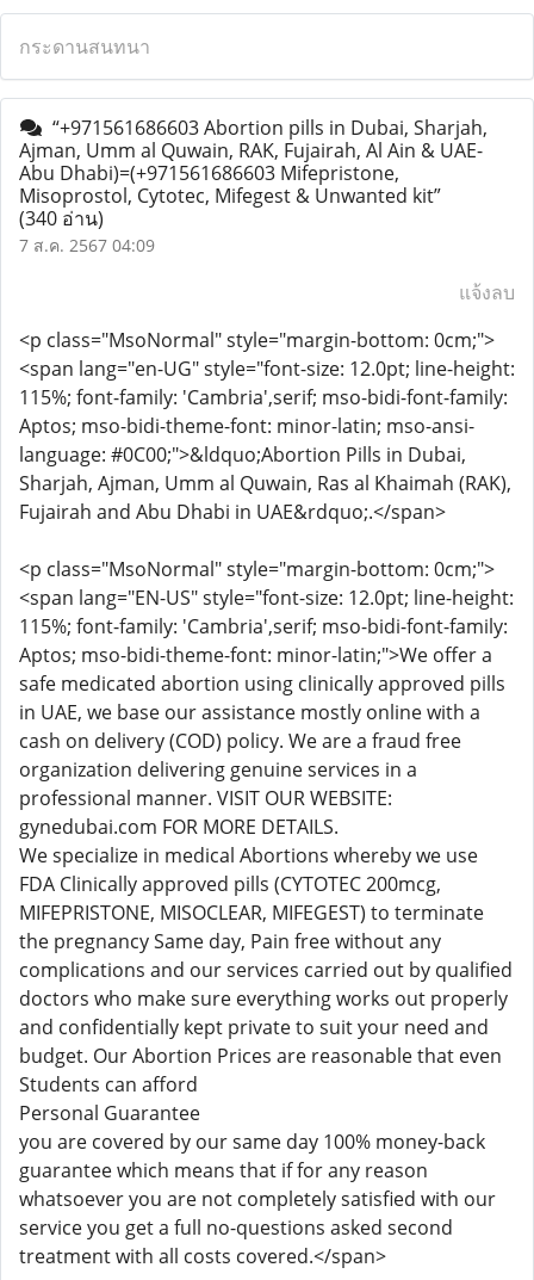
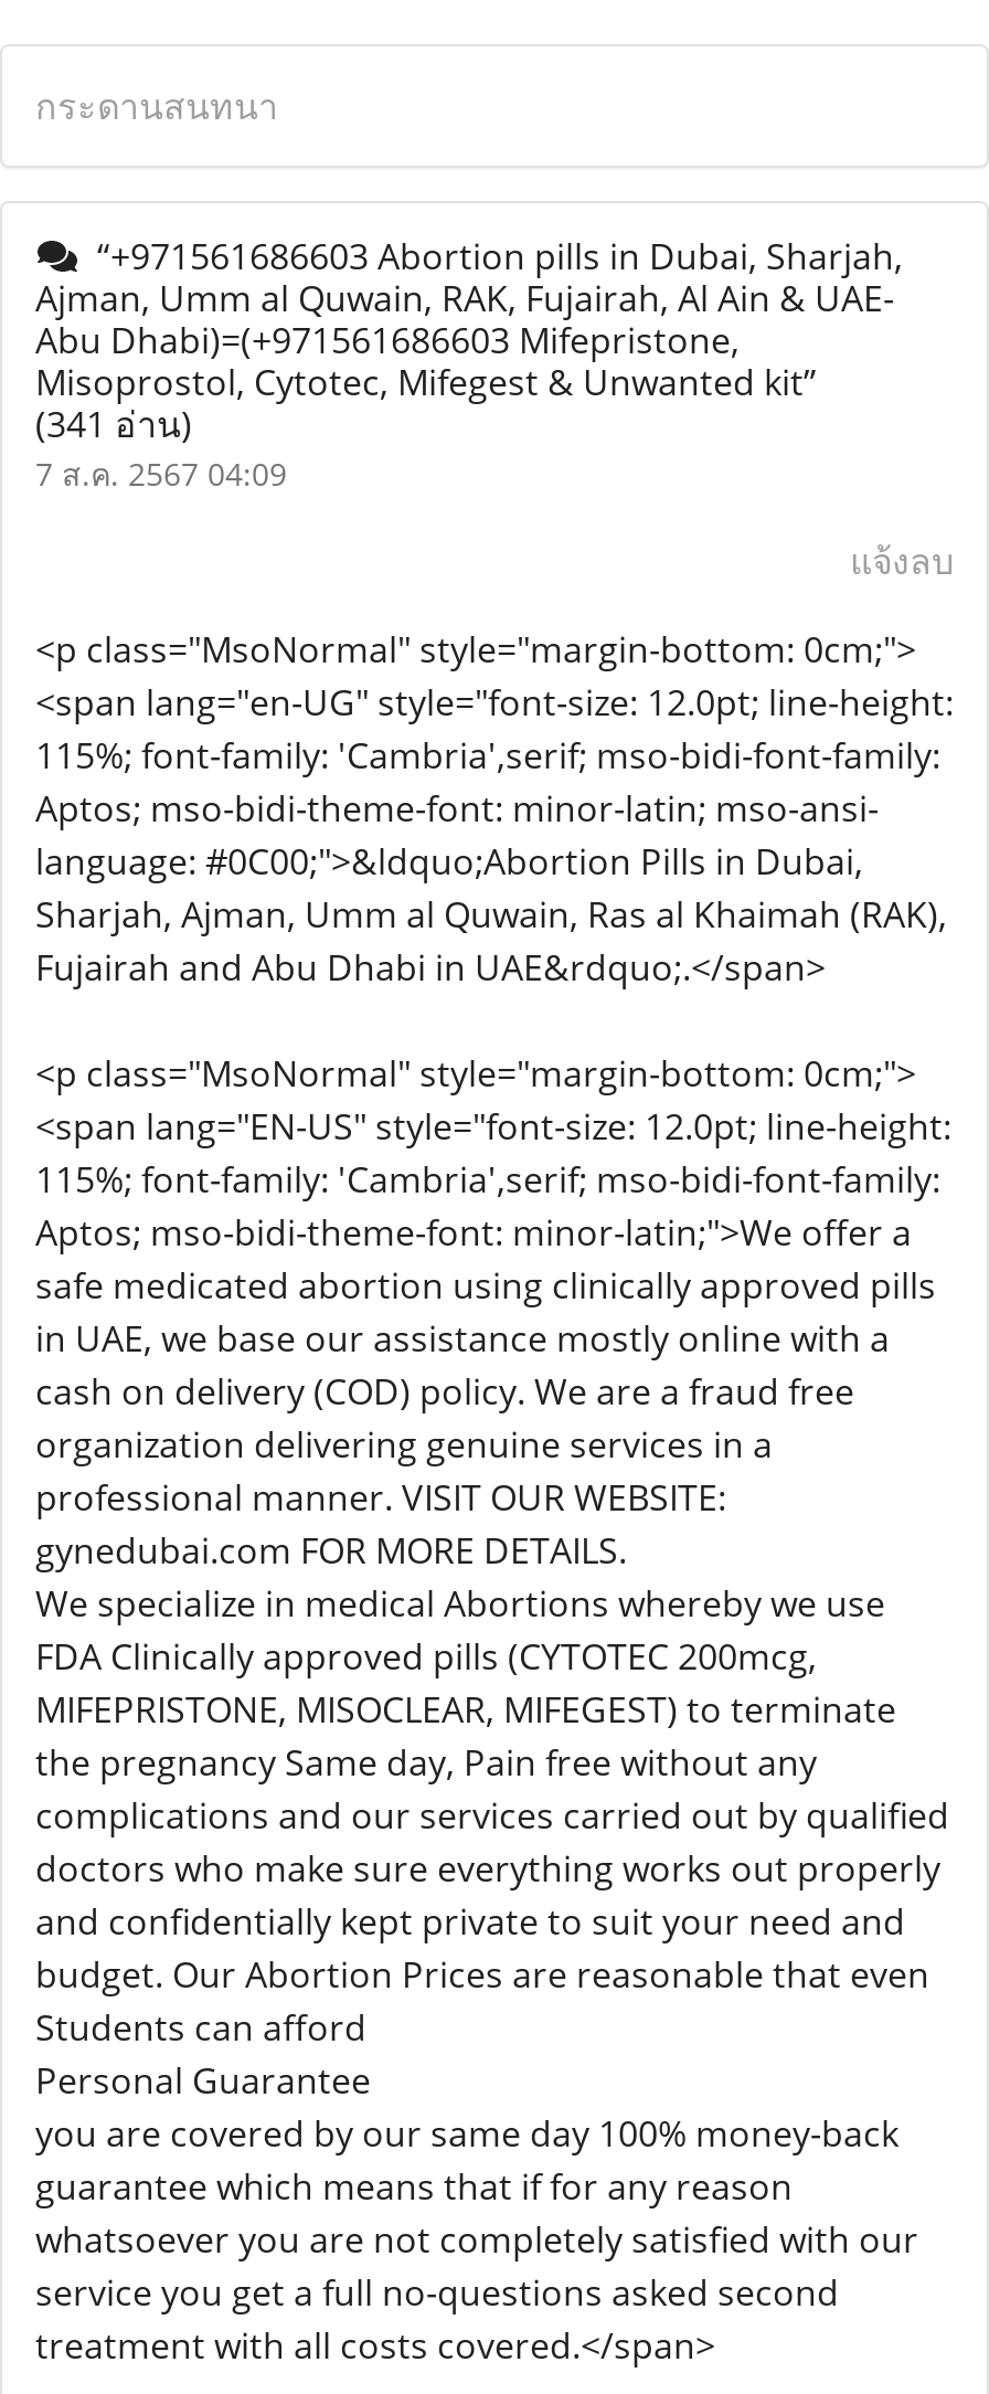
[19,205,104,231] (340 อ่าน) -> [35,400,192,448] (341 อ่าน)

